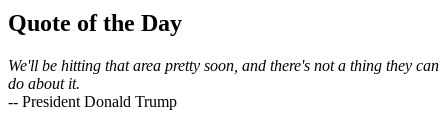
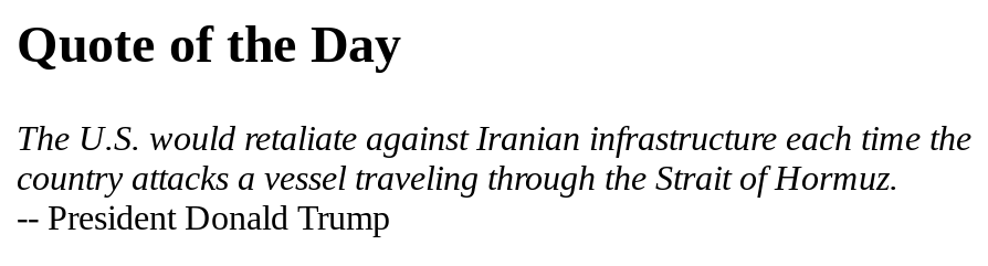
[8,57,439,92] We'll be hitting that area pretty soon, and there's not a thing they can | do about it. -> [17,120,971,197] The U.S. would retaliate against Iranian infrastructure each time the | country attacks a vessel traveling through the Strait of Hormuz.

